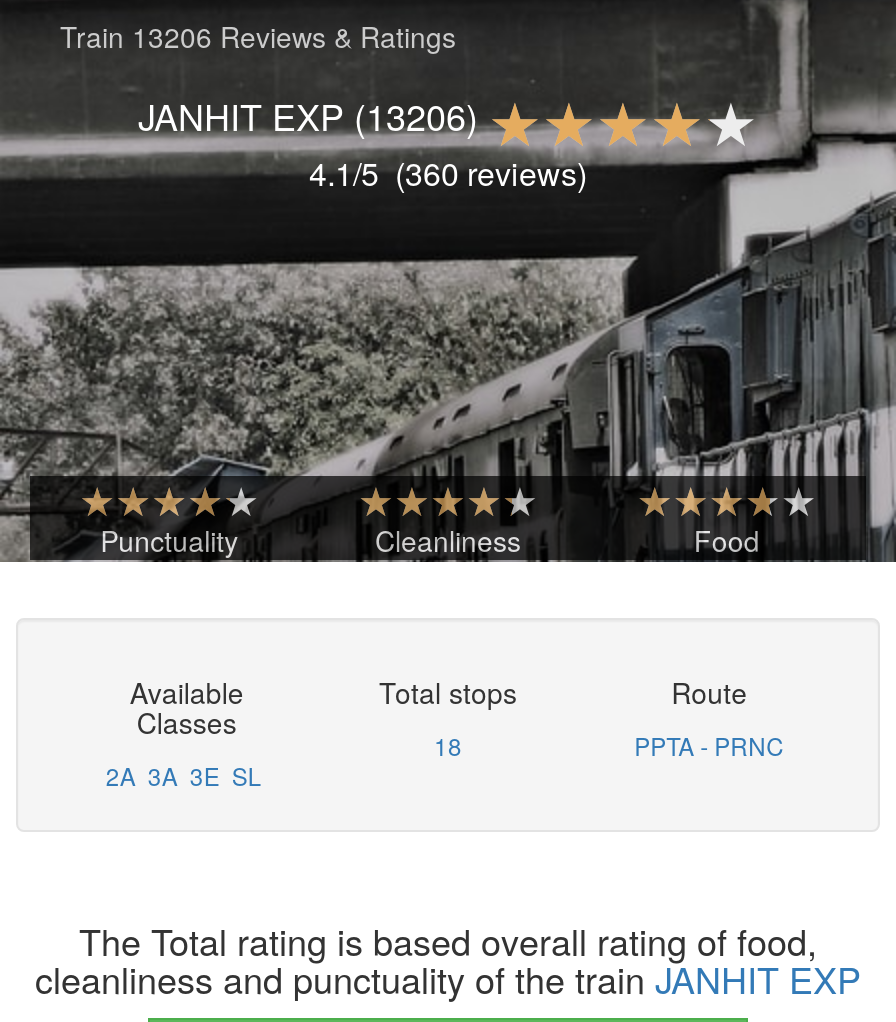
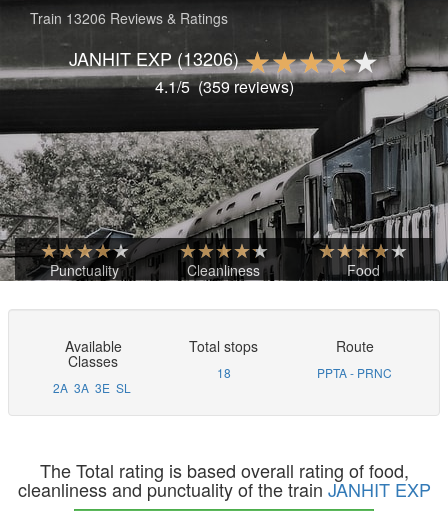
[309,150,587,196] 4.1/5 (360 reviews) -> [154,75,293,98] 4.1/5 (359 reviews)

